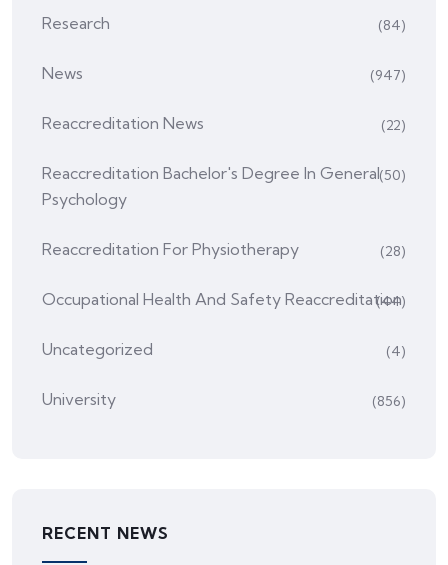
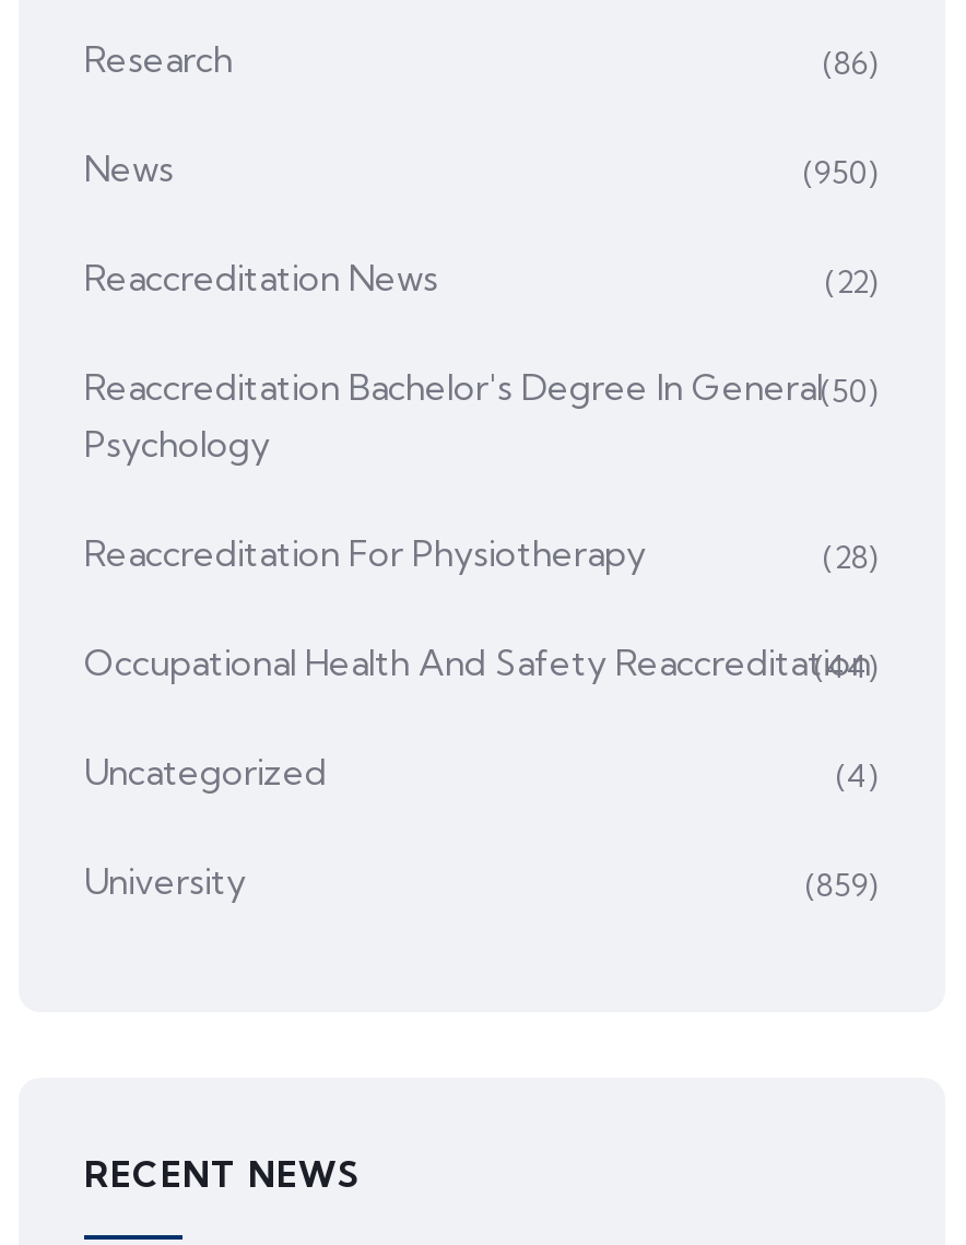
[378,16,406,34] (84) -> [823,44,880,83] (86)
[370,66,406,84] (947) -> [803,153,880,192] (950)
[372,392,406,410] (856) -> [805,866,880,905] (859)

